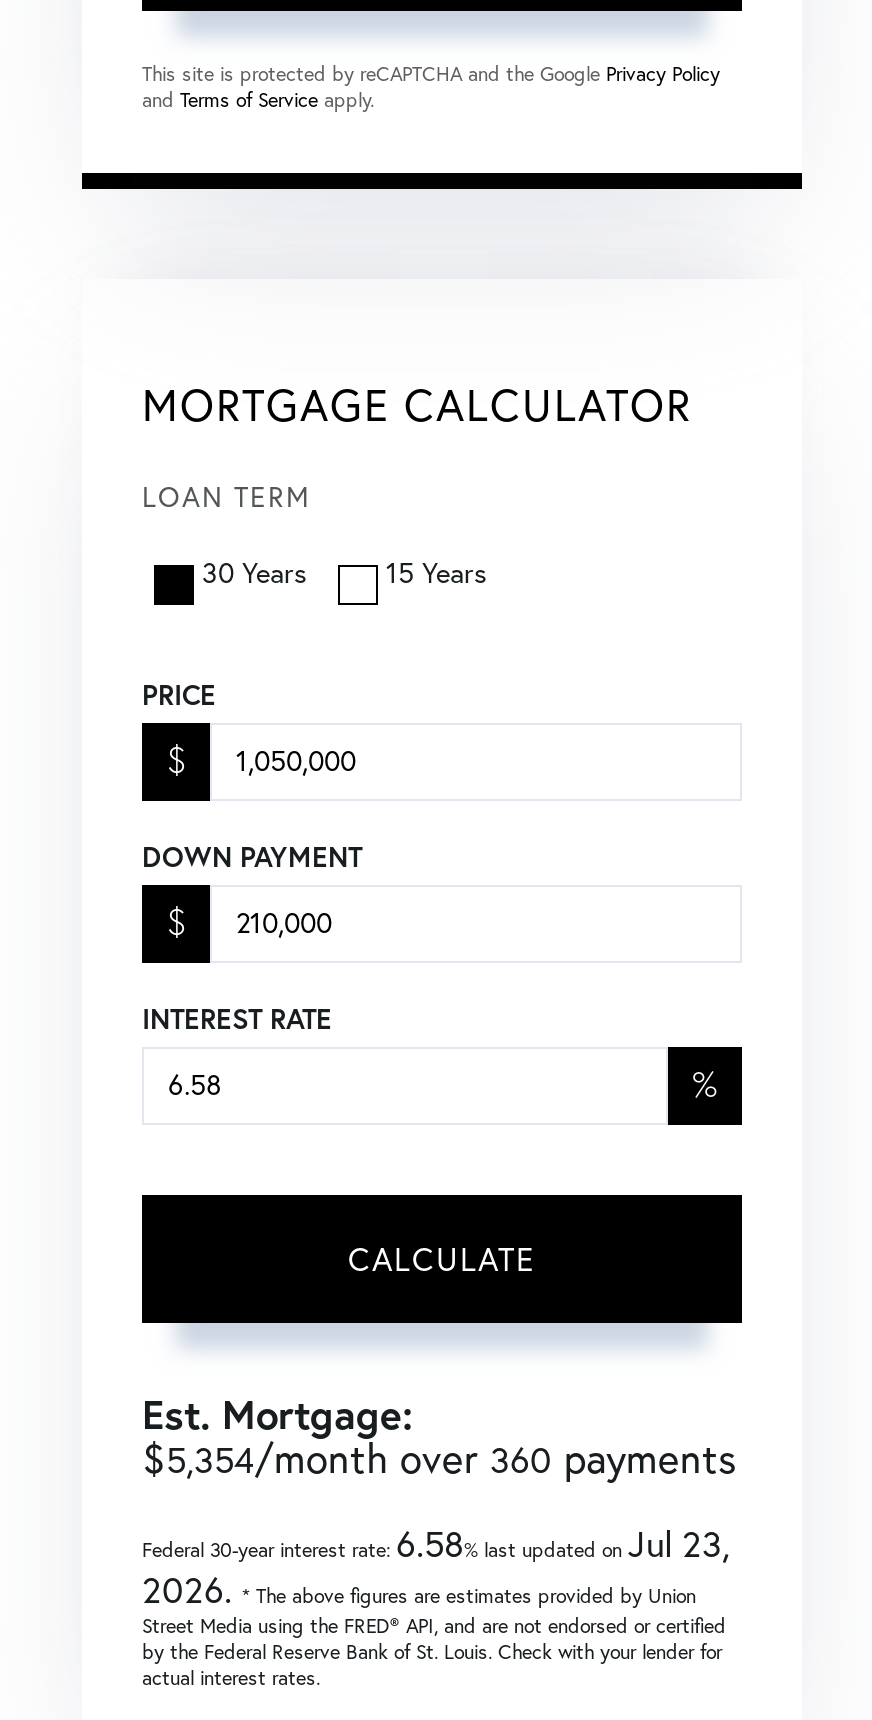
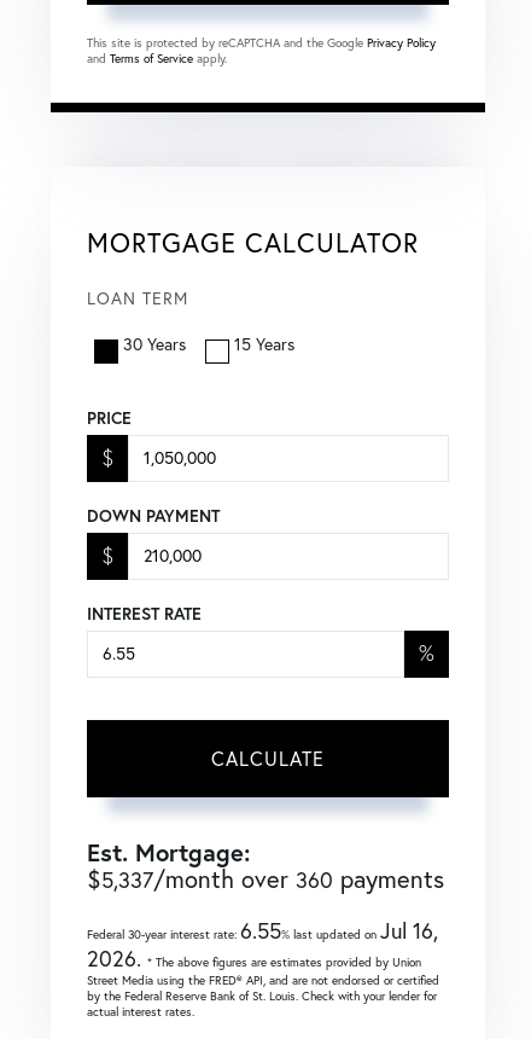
[142,1432,736,1482] $5,354/month over 360 payments -> [87,863,444,894] $5,337/month over 360 payments
[142,1520,730,1566] Federal 30-year interest rate: 6.58% last updated onJul 23, -> [87,916,438,944] Federal 30-year interest rate: 6.55% last updated onJul 16,

